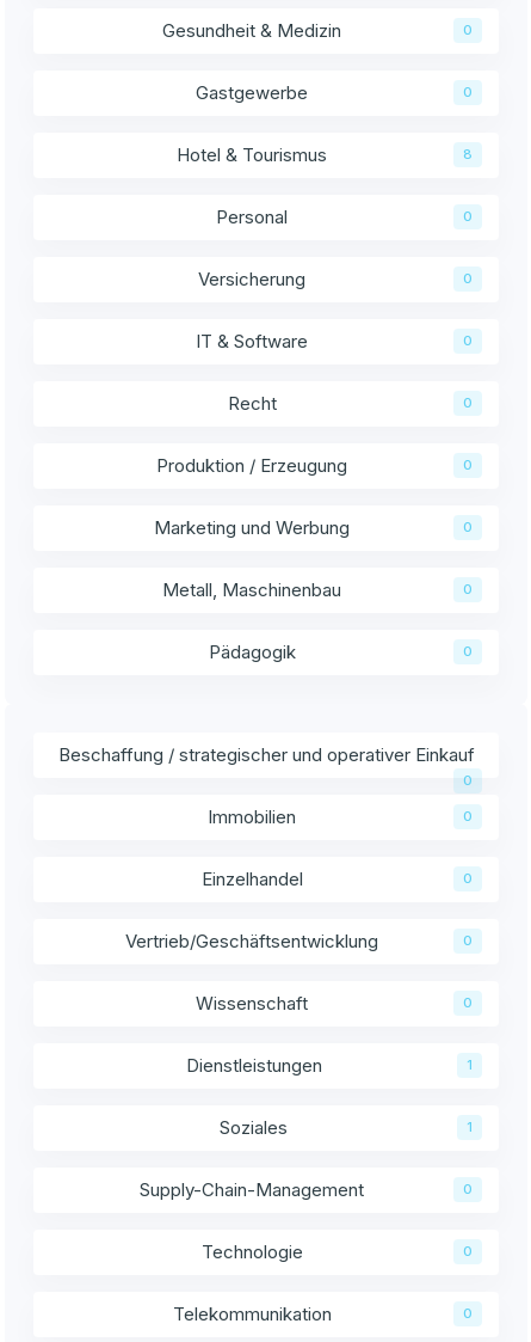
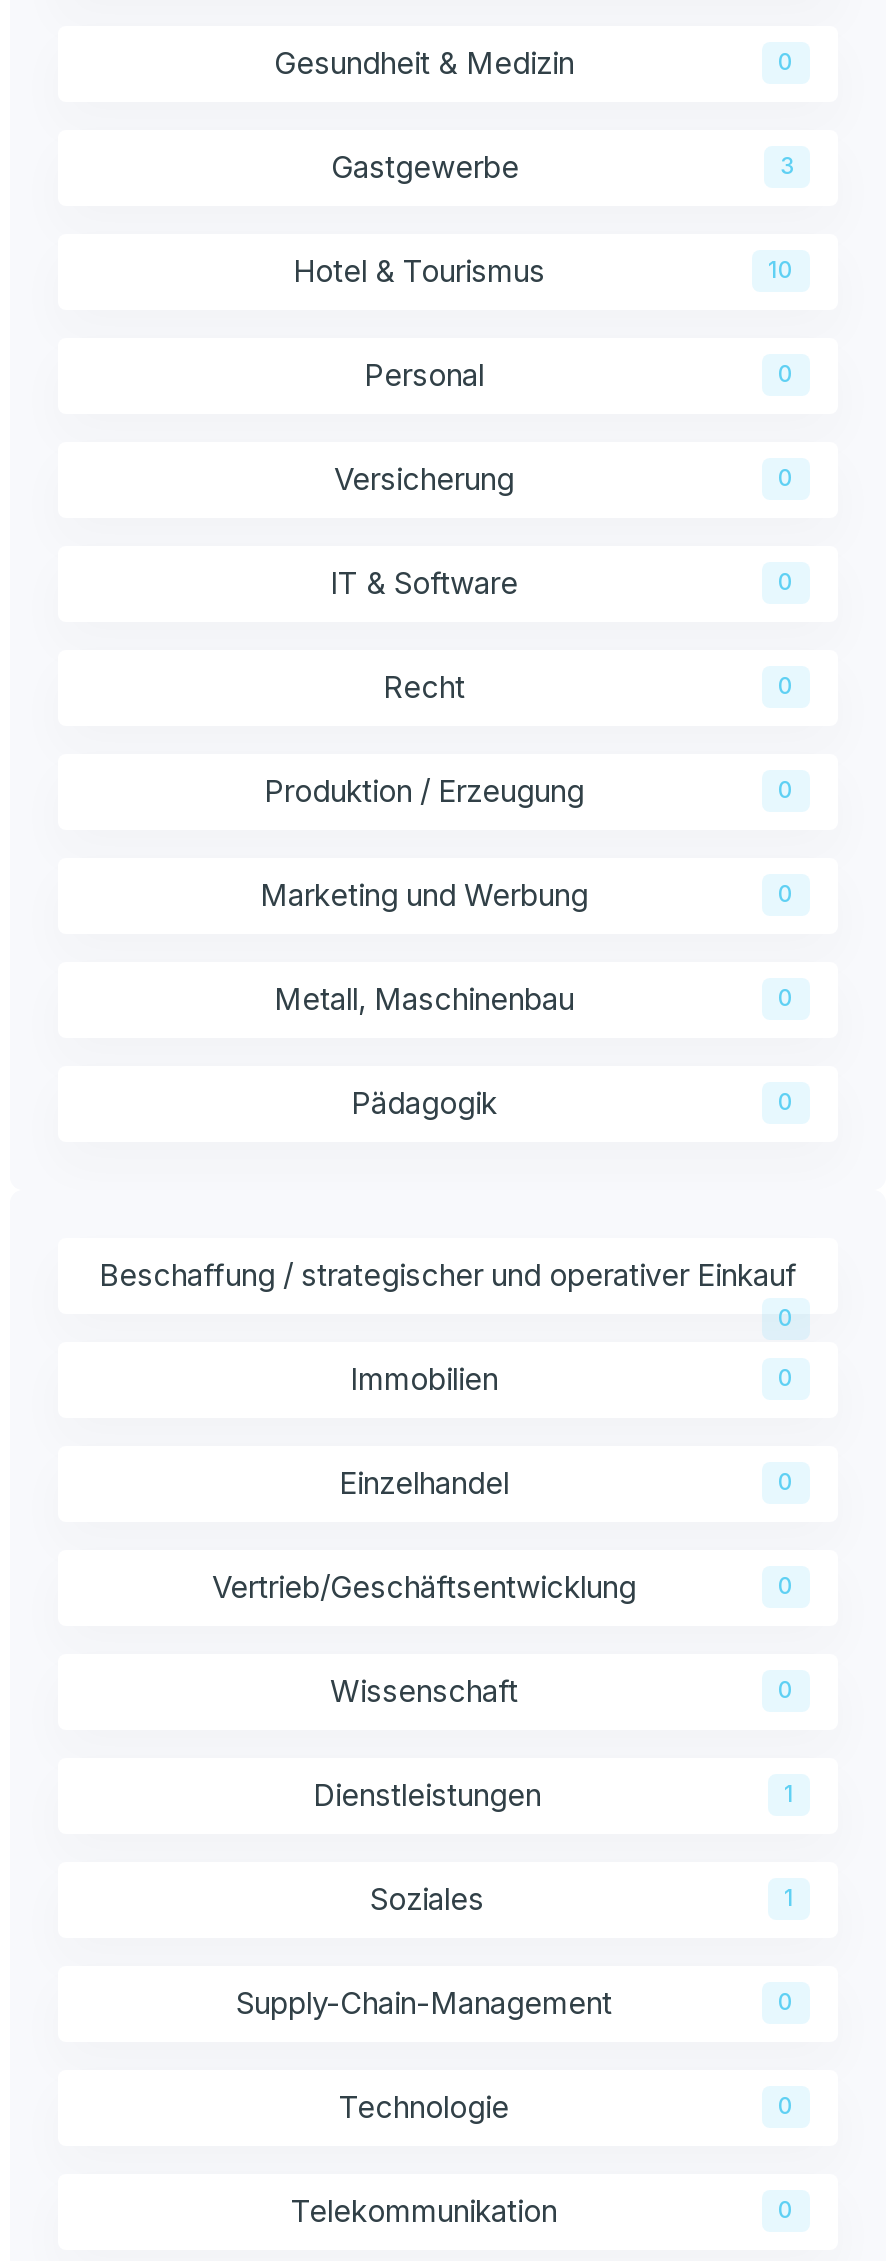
[463,84,473,100] 0 -> [780,152,794,180] 3
[463,146,473,163] 8 -> [768,256,794,284] 10

